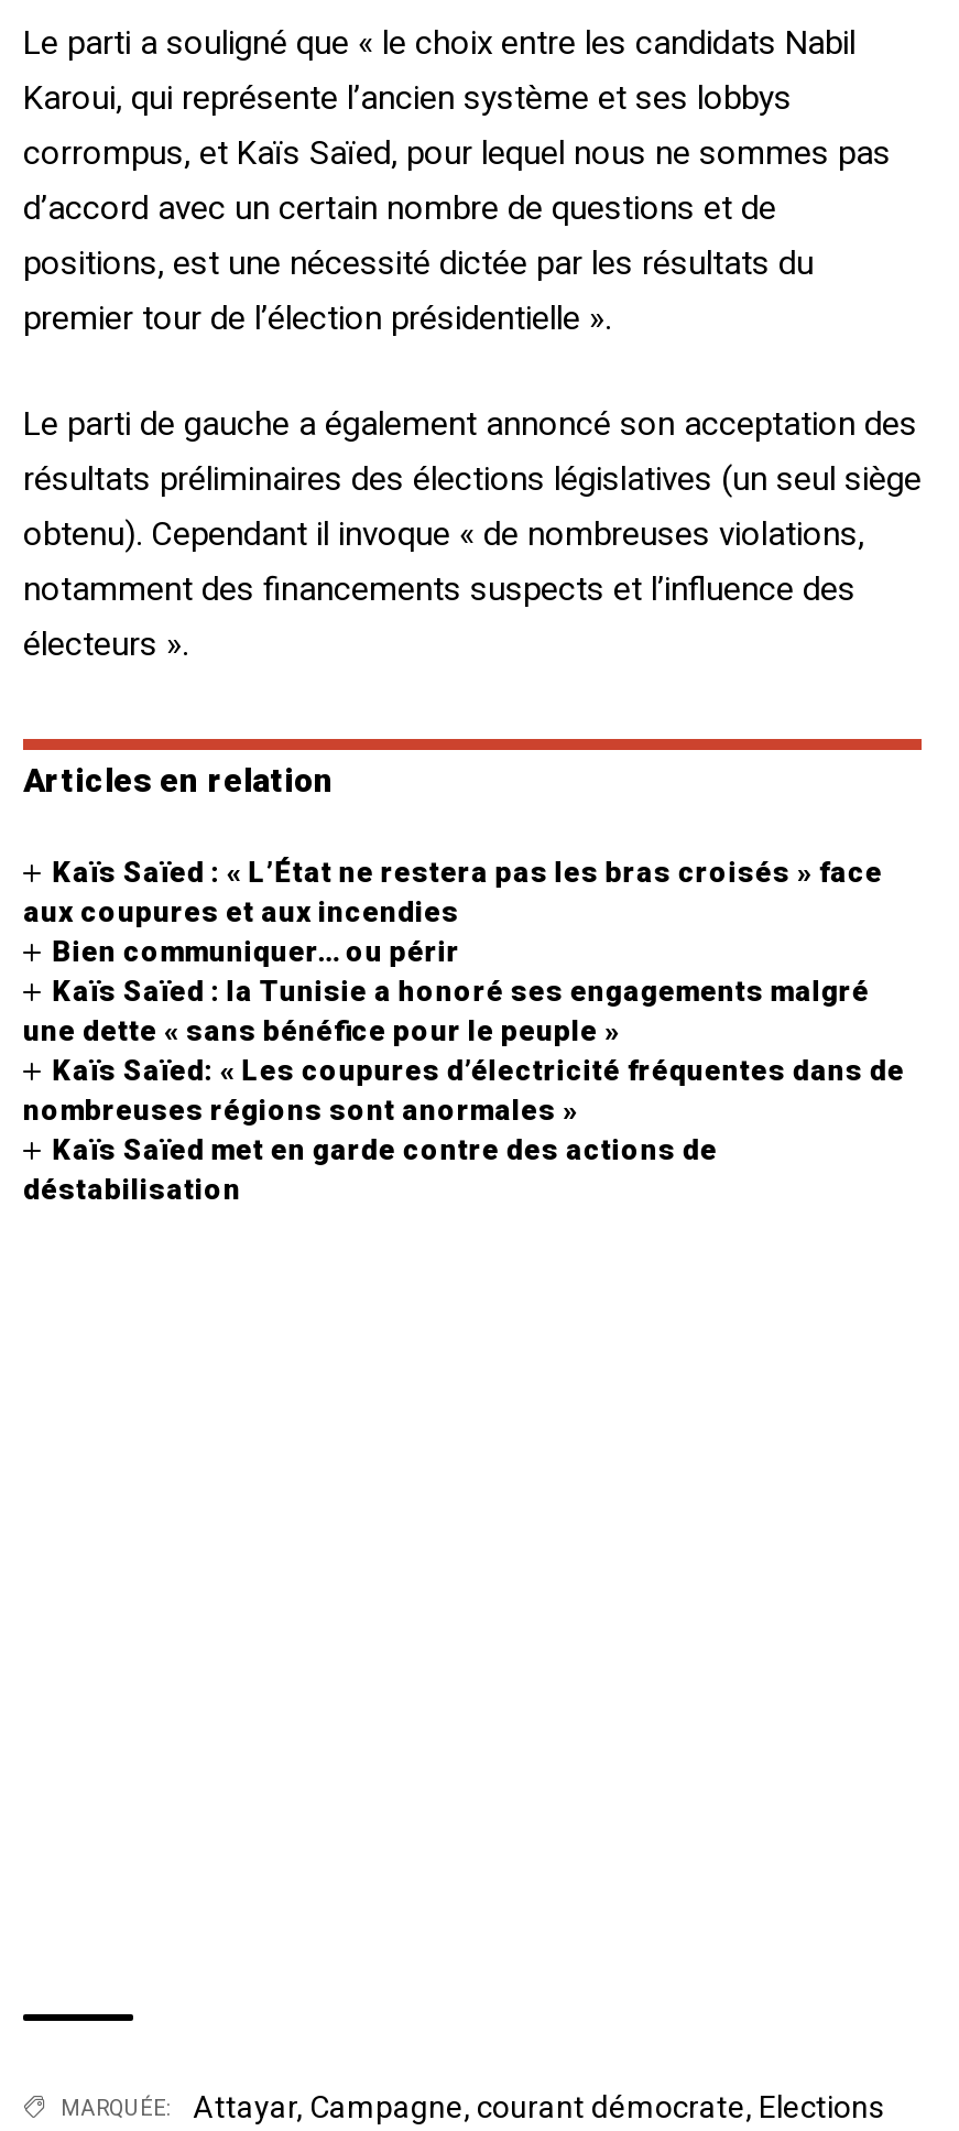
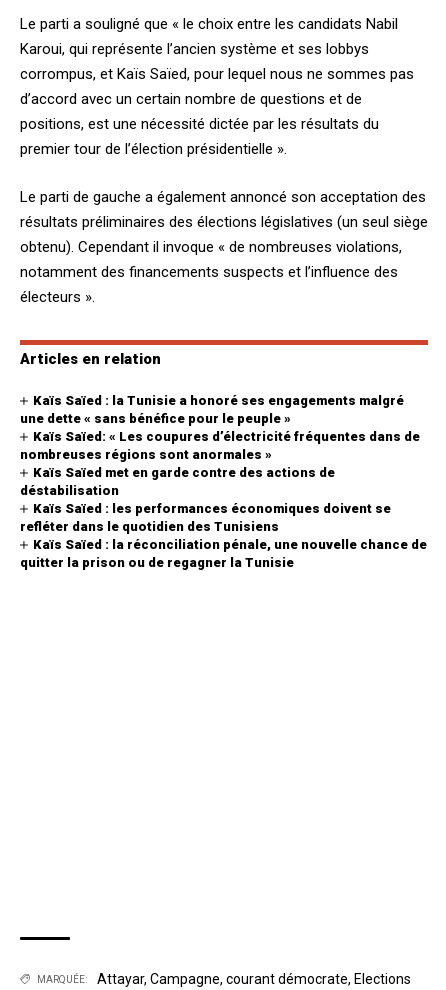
[23,855,883,967] Kaïs Saïed : « L’État ne restera pas les bras croisés » face | aux coupures et aux incendies | Bien communiquer… ou périr -> none
moved [23,974,905,1205] -> [20,392,420,497]: Kaïs Saïed : la Tunisie a honoré ses engagements malgré | une dette « sans bénéfice pour le peuple » | Kaïs Saïed: « Les coupures d’électricité fréquentes dans de | nombreuses régions sont anormales » | Kaïs Saïed met en garde contre des actions de | déstabilisation
none -> [20,500,427,569] Kaïs Saïed : les performances économiques doivent se | refléter dans le quotidien des Tunisiens | Kaïs Saïed : la réconciliation pénale, une nouvelle chance de | quitter la prison ou de regagner la Tunisie

